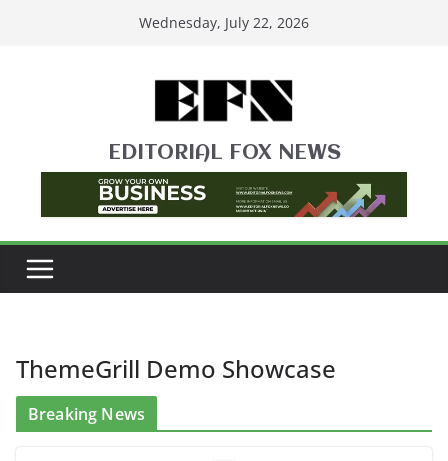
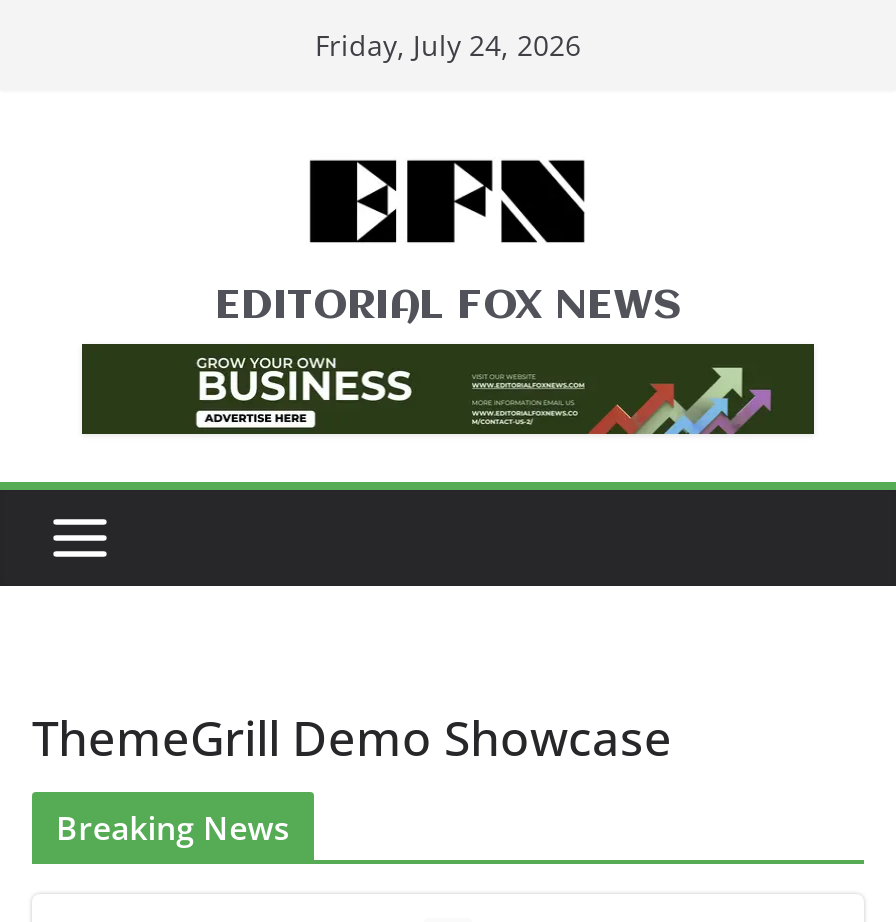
[139,13,309,32] Wednesday, July 22, 2026 -> [315,26,581,64] Friday, July 24, 2026

